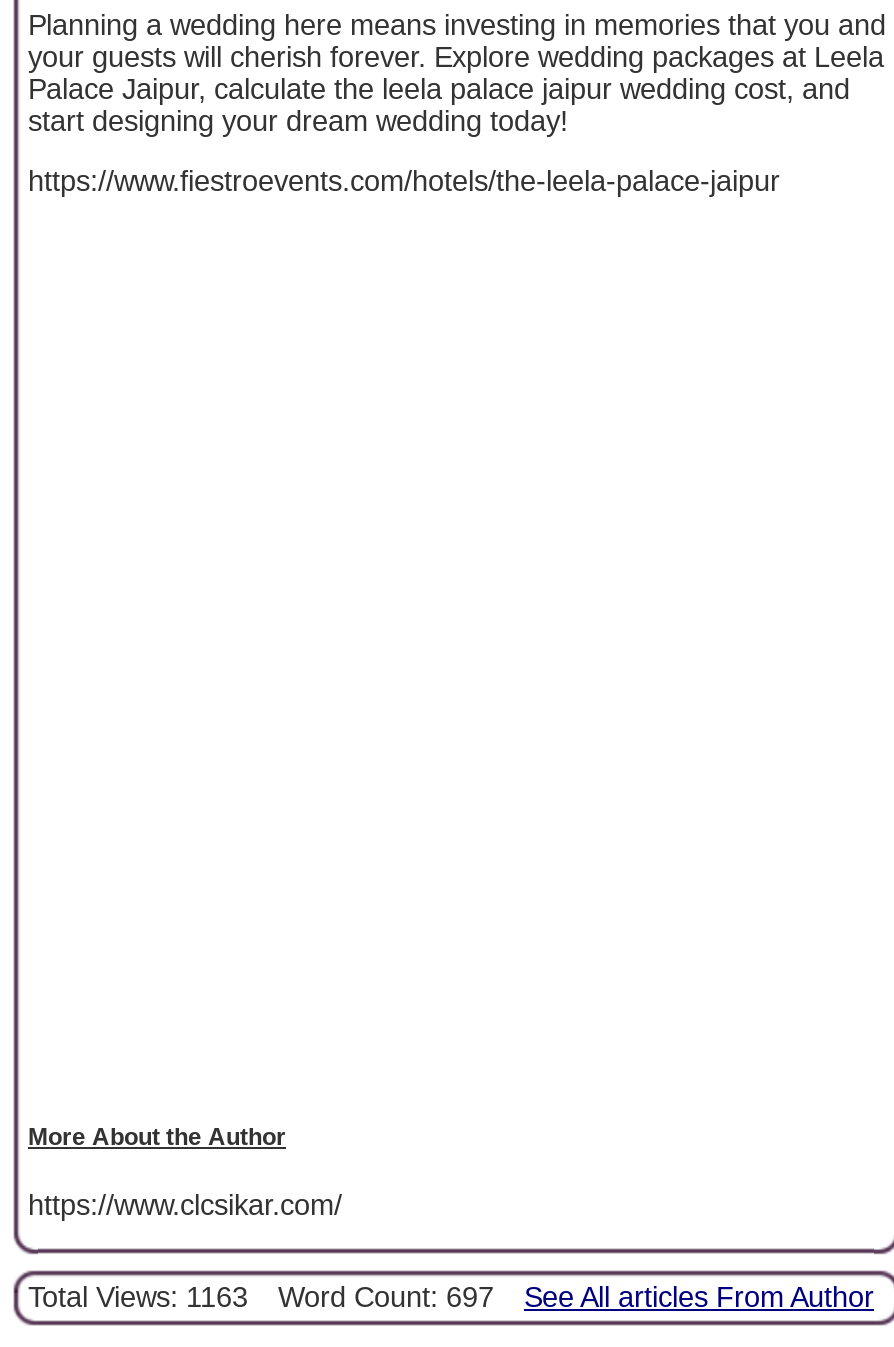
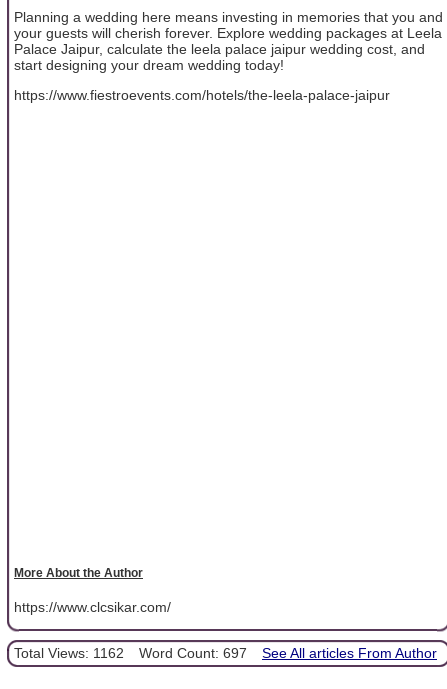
[28,1280,874,1312] Total Views: 1163 Word Count: 697 See All articles From Author -> [14,644,437,660] Total Views: 1162 Word Count: 697 See All articles From Author

